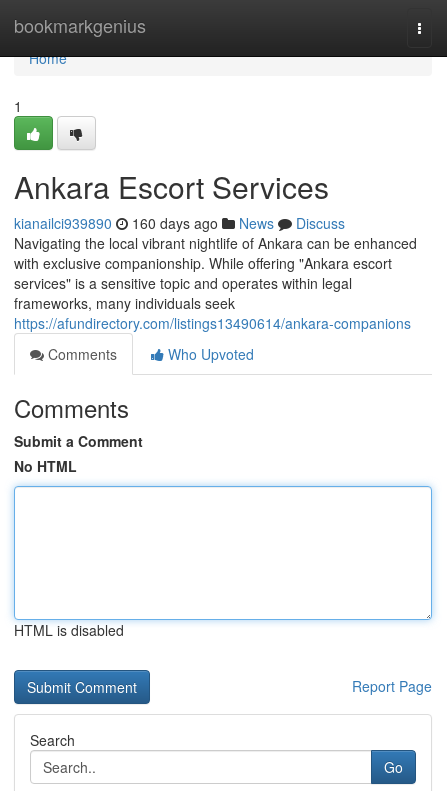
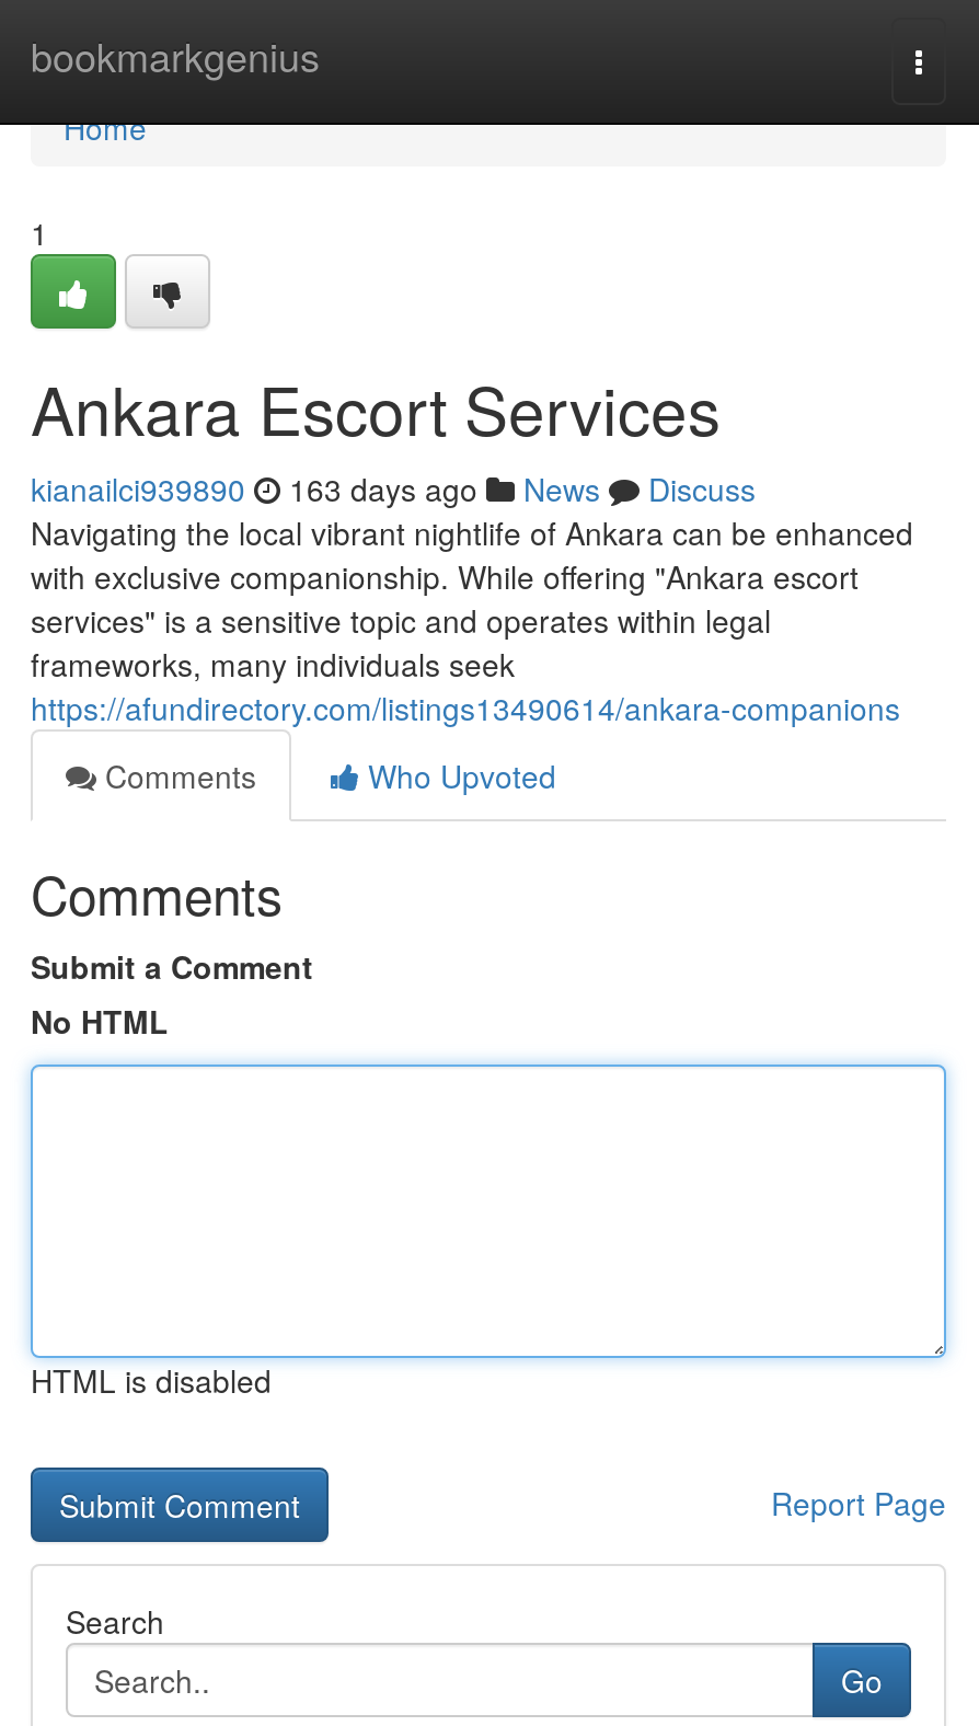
[14,213,345,233] kianailci939890 160 days ago News Discuss -> [31,467,756,510] kianailci939890 163 days ago News Discuss

